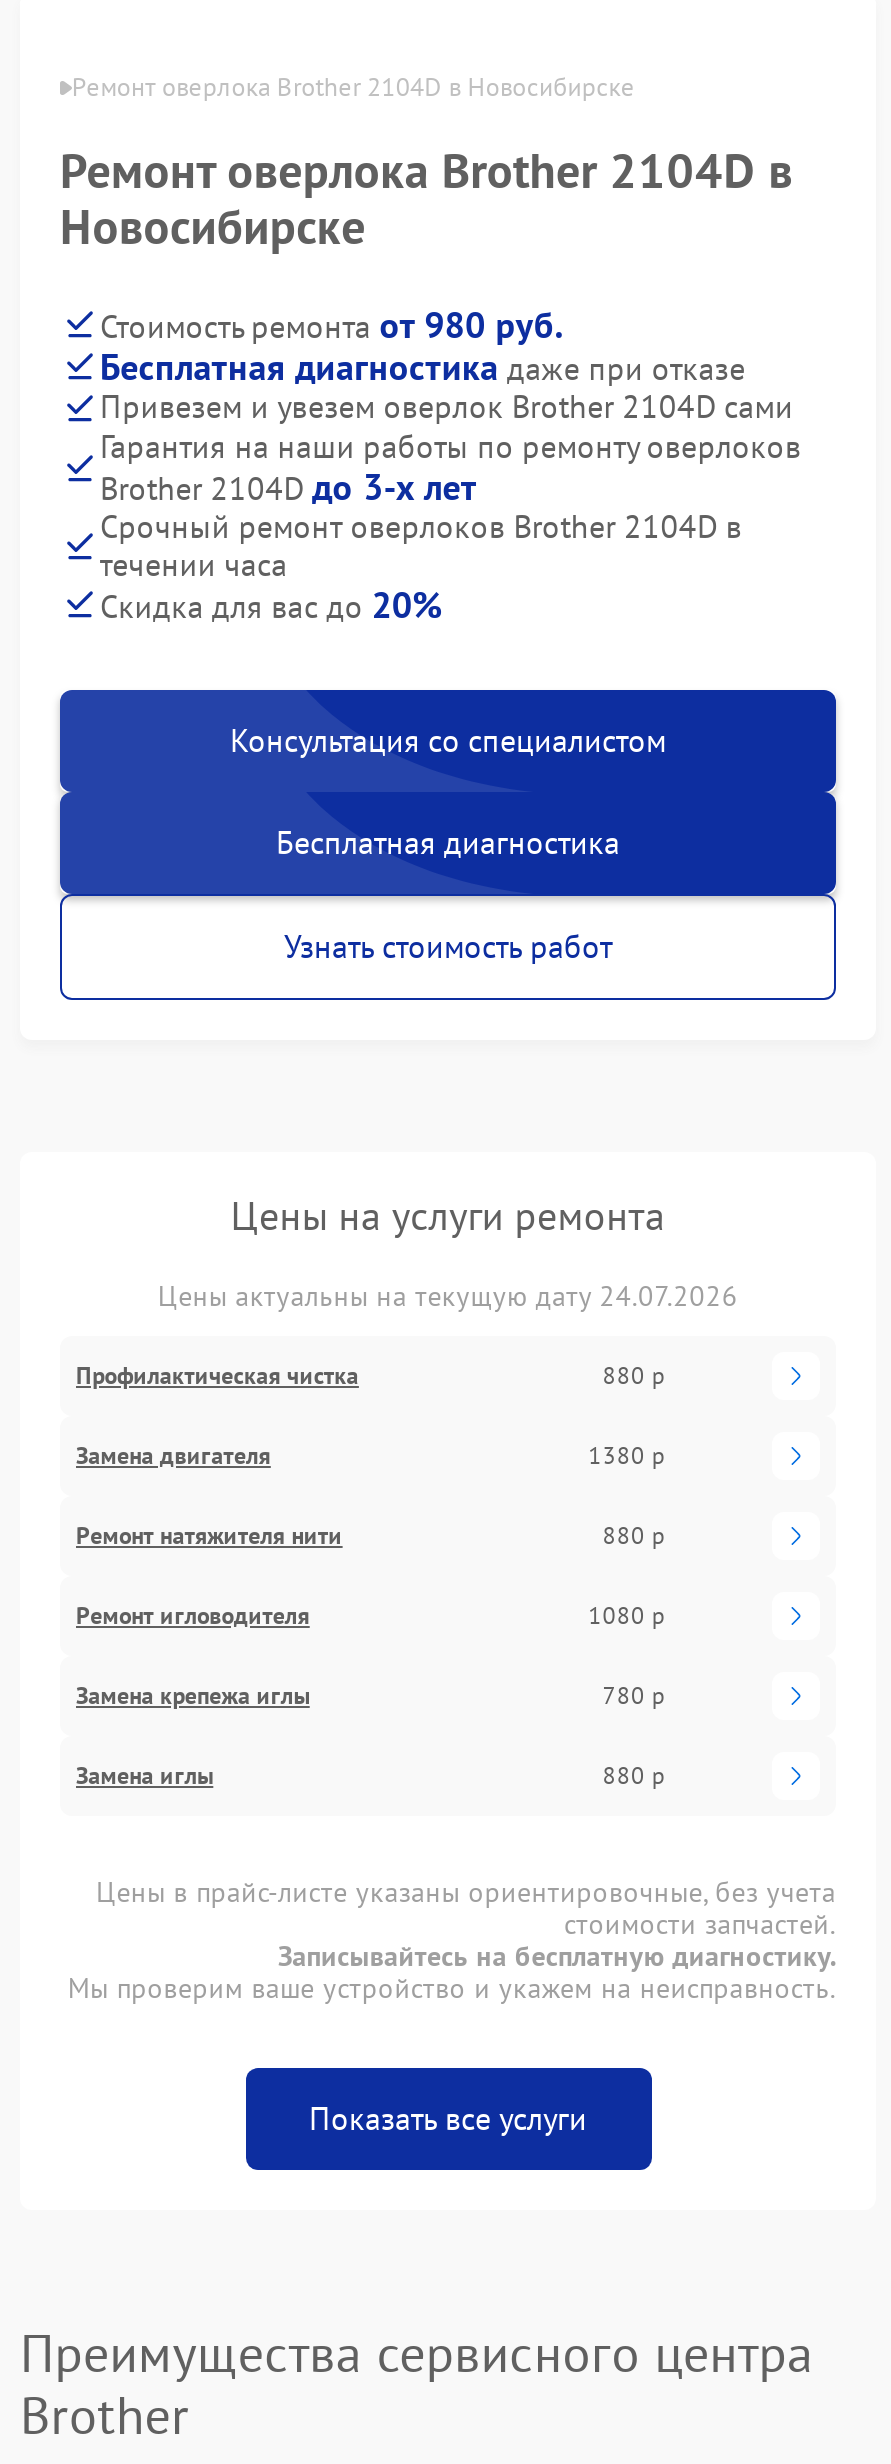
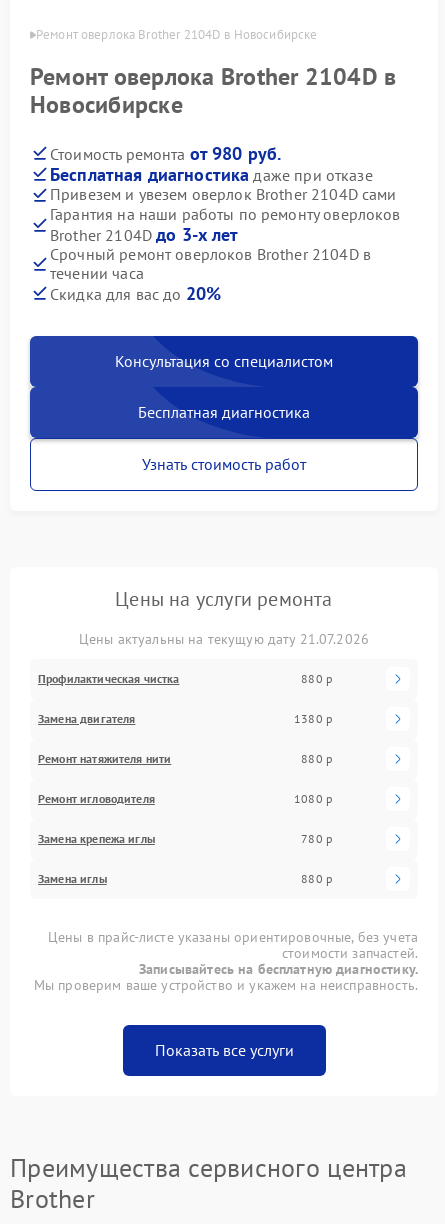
[158,1277,738,1313] Цены актуальны на текущую дату 24.07.2026 -> [79,630,369,648] Цены актуальны на текущую дату 21.07.2026

